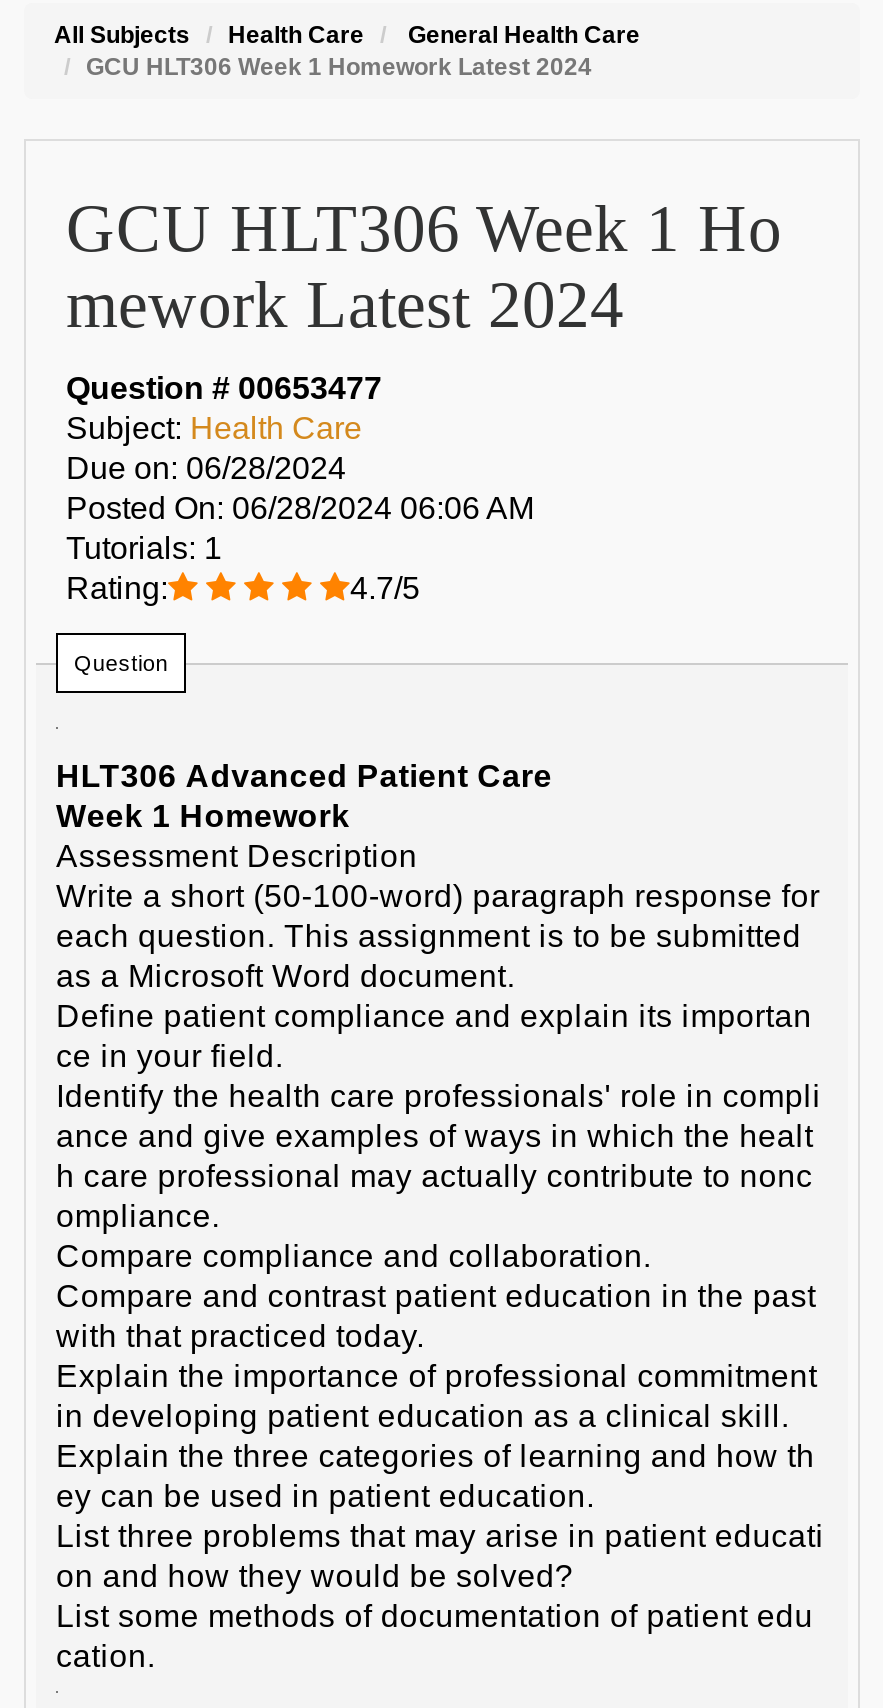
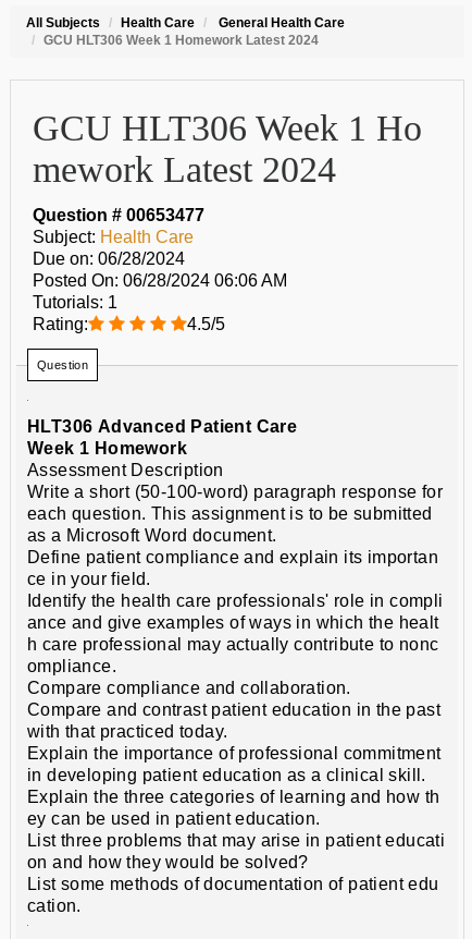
[350,571,420,605] 4.7/5 -> [187,315,225,333] 4.5/5

